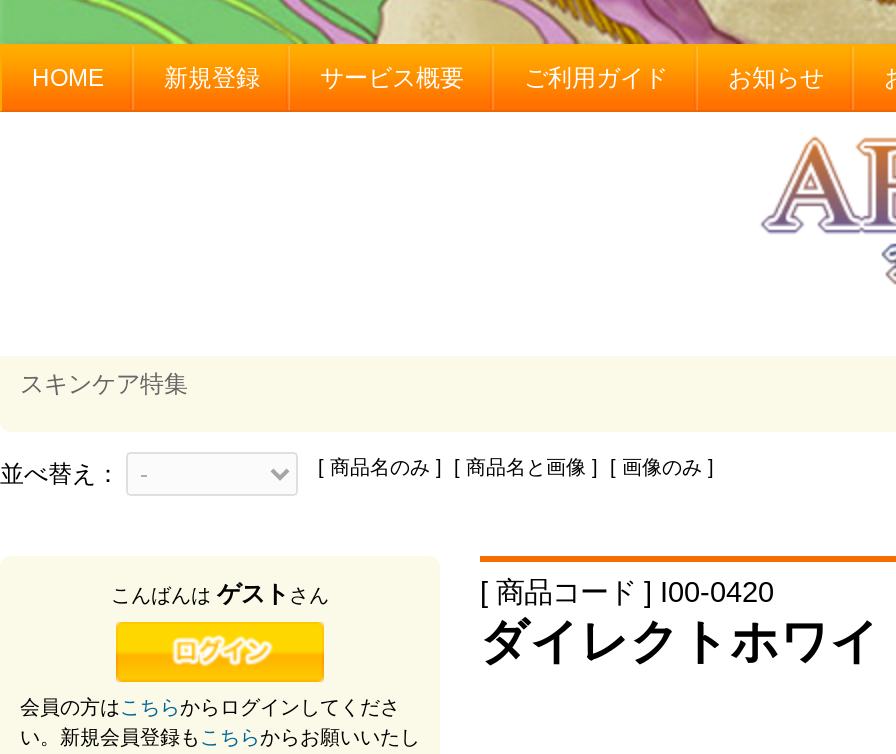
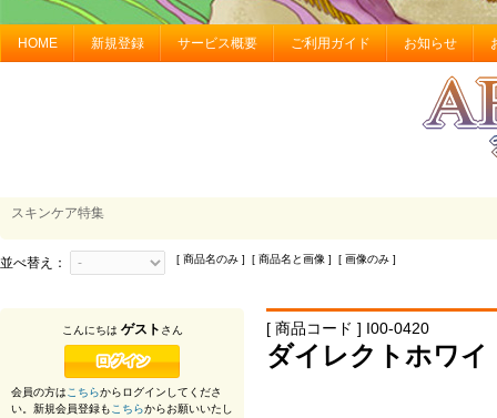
[111,581,329,609] こんばんはゲストさん -> [62,322,182,338] こんにちはゲストさん

